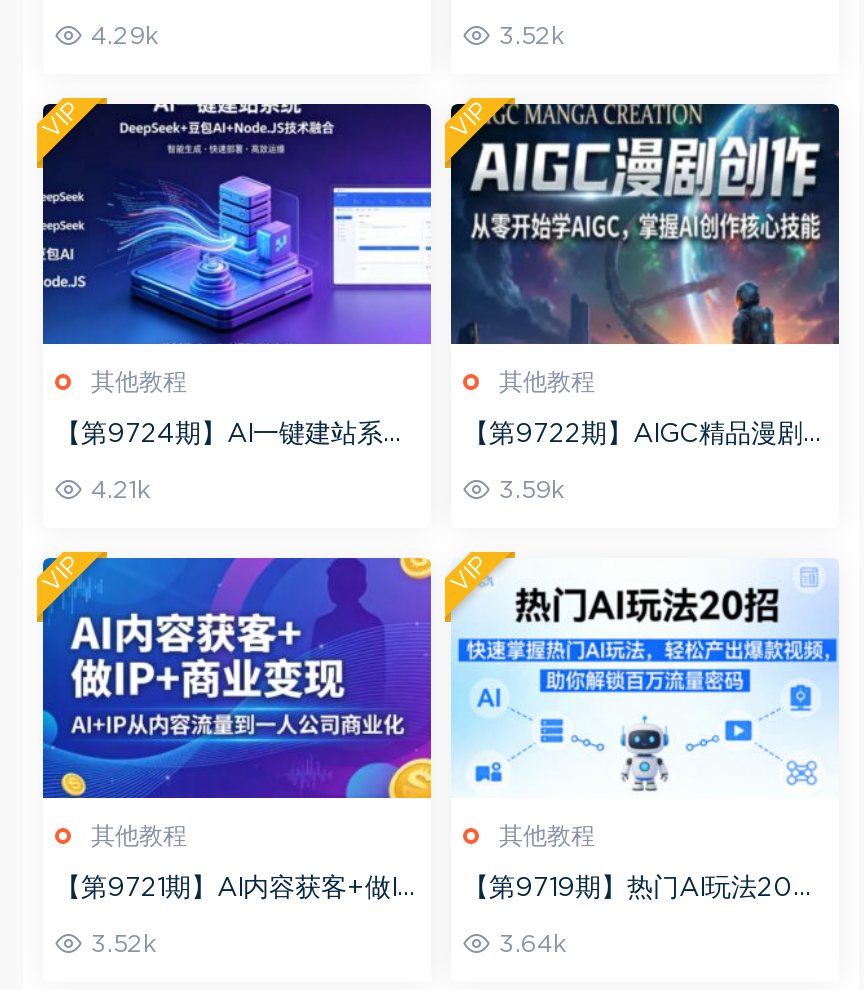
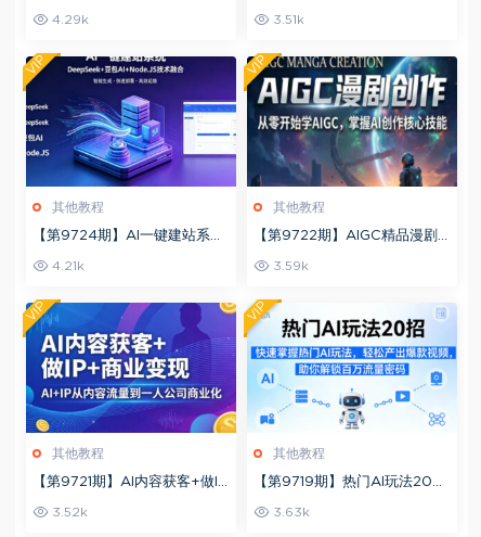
[491,23,565,47] 3.52k -> [269,13,304,26] 3.51k
[491,931,567,955] 3.64k -> [269,505,310,518] 3.63k

